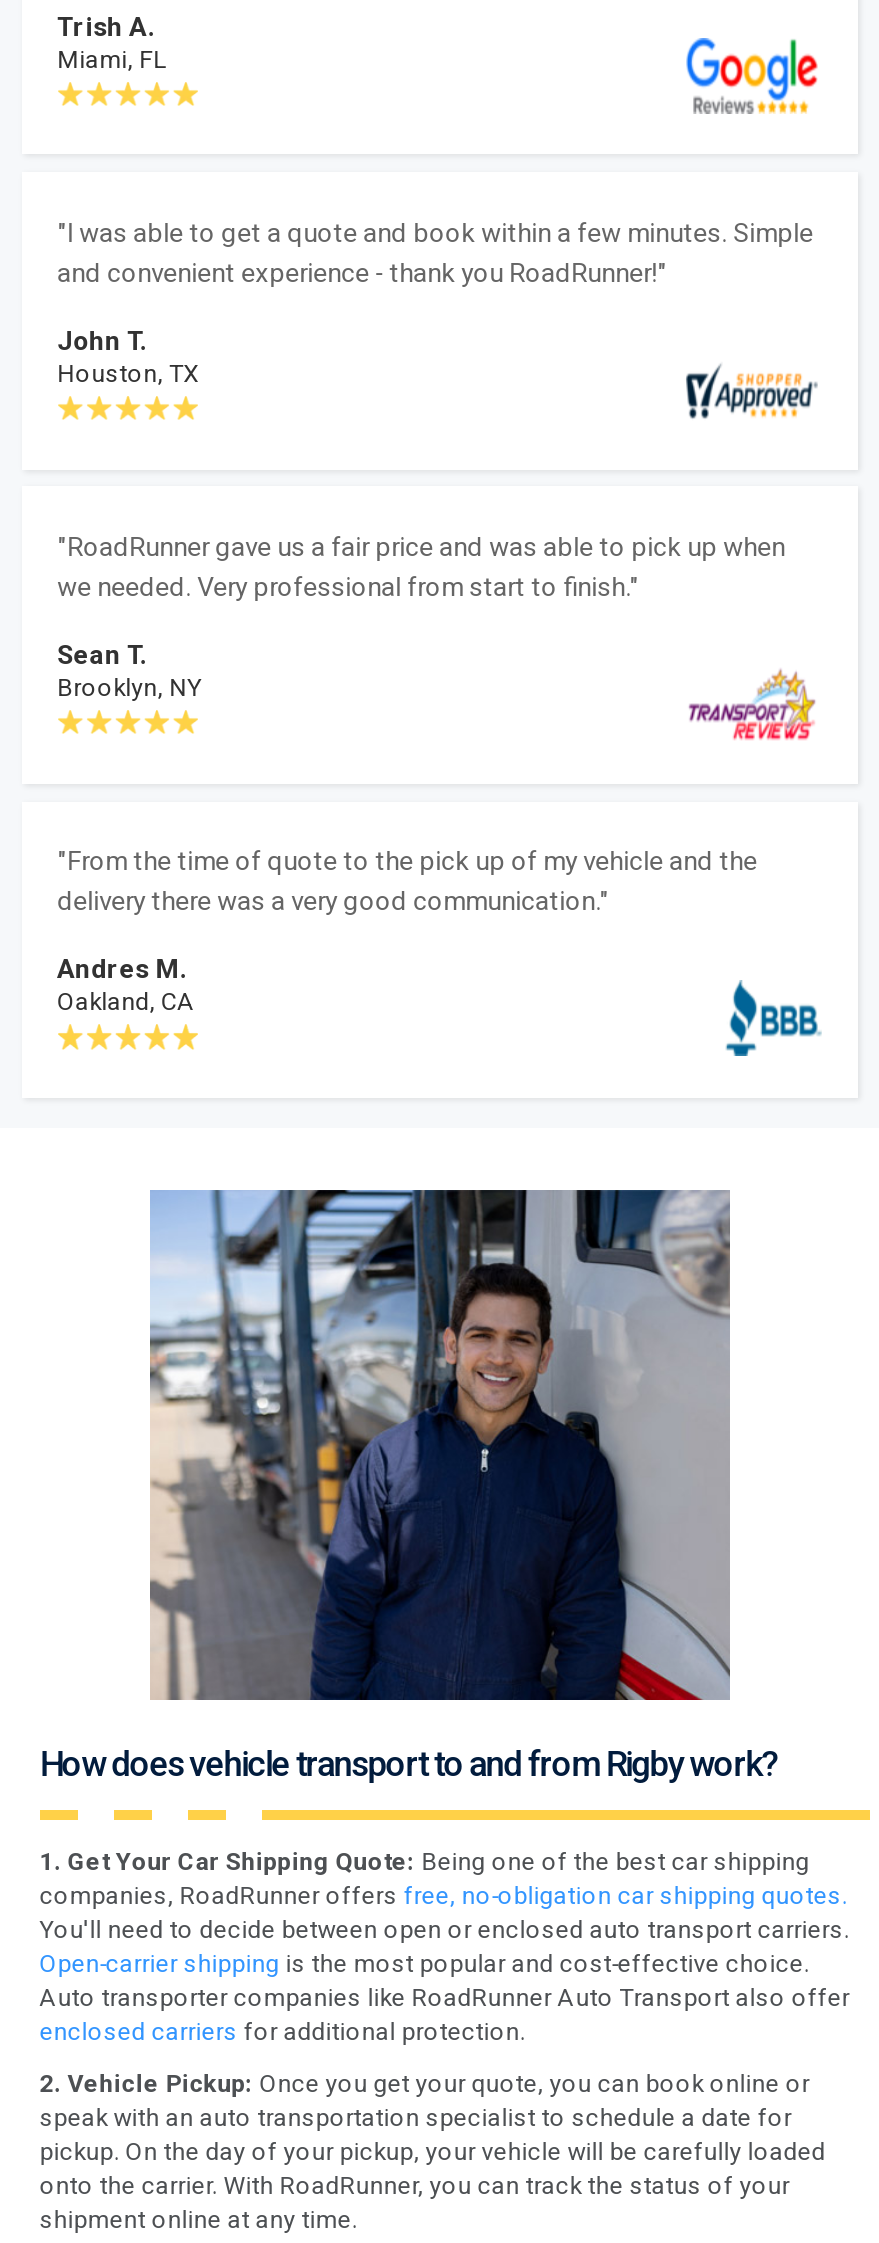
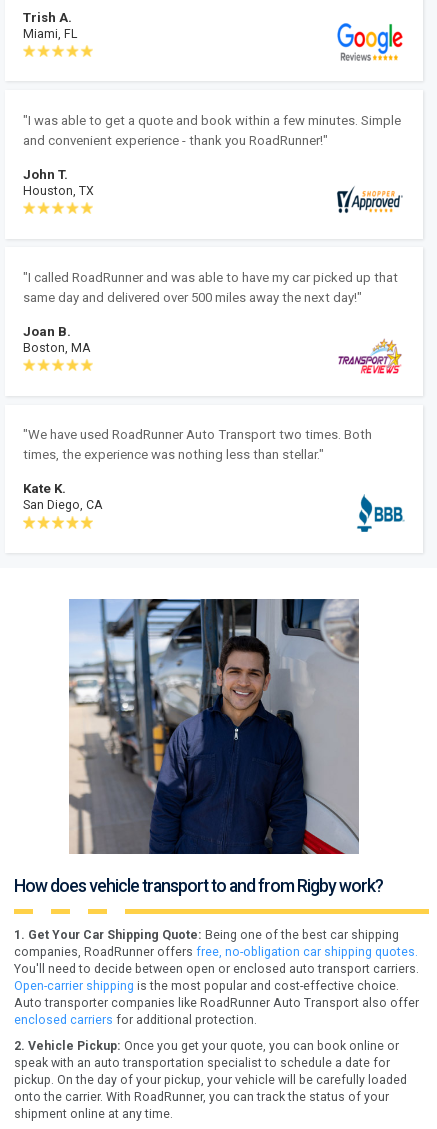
[57,533,785,603] "RoadRunner gave us a fair price and was able to pick up when | we needed. Very professional from start to finish." -> [23,270,398,305] "I called RoadRunner and was able to have my car picked up that | same day and delivered over 500 miles away the next day!"
[57,640,201,702] Sean T. | Brooklyn, NY -> [23,324,91,355] Joan B. | Boston, MA
[57,847,757,917] "From the time of quote to the pick up of my vehicle and the | delivery there was a very good communication." -> [23,427,372,462] "We have used RoadRunner Auto Transport two times. Both | times, the experience was nothing less than stellar."
[57,955,195,1017] Andres M. | Oakland, CA -> [23,481,103,512] Kate K. | San Diego, CA

